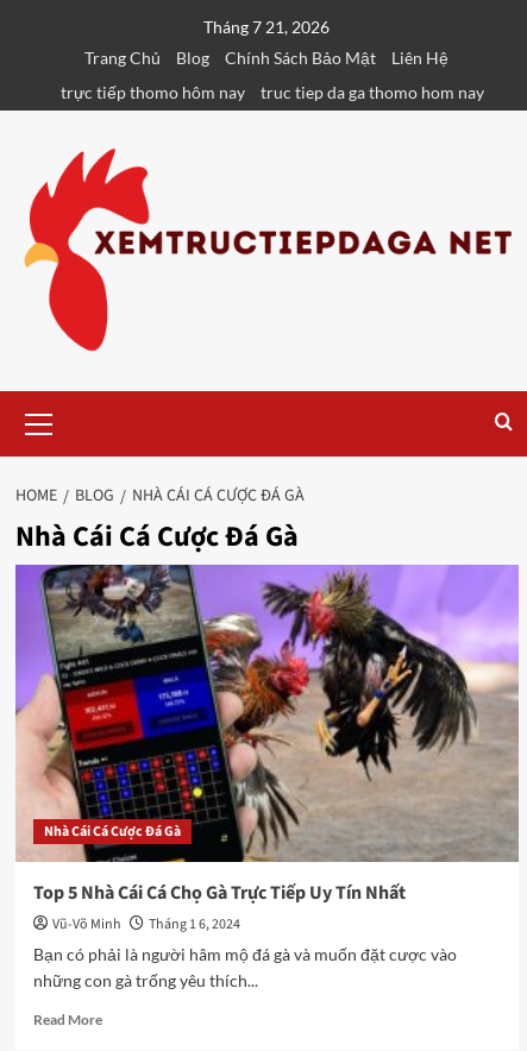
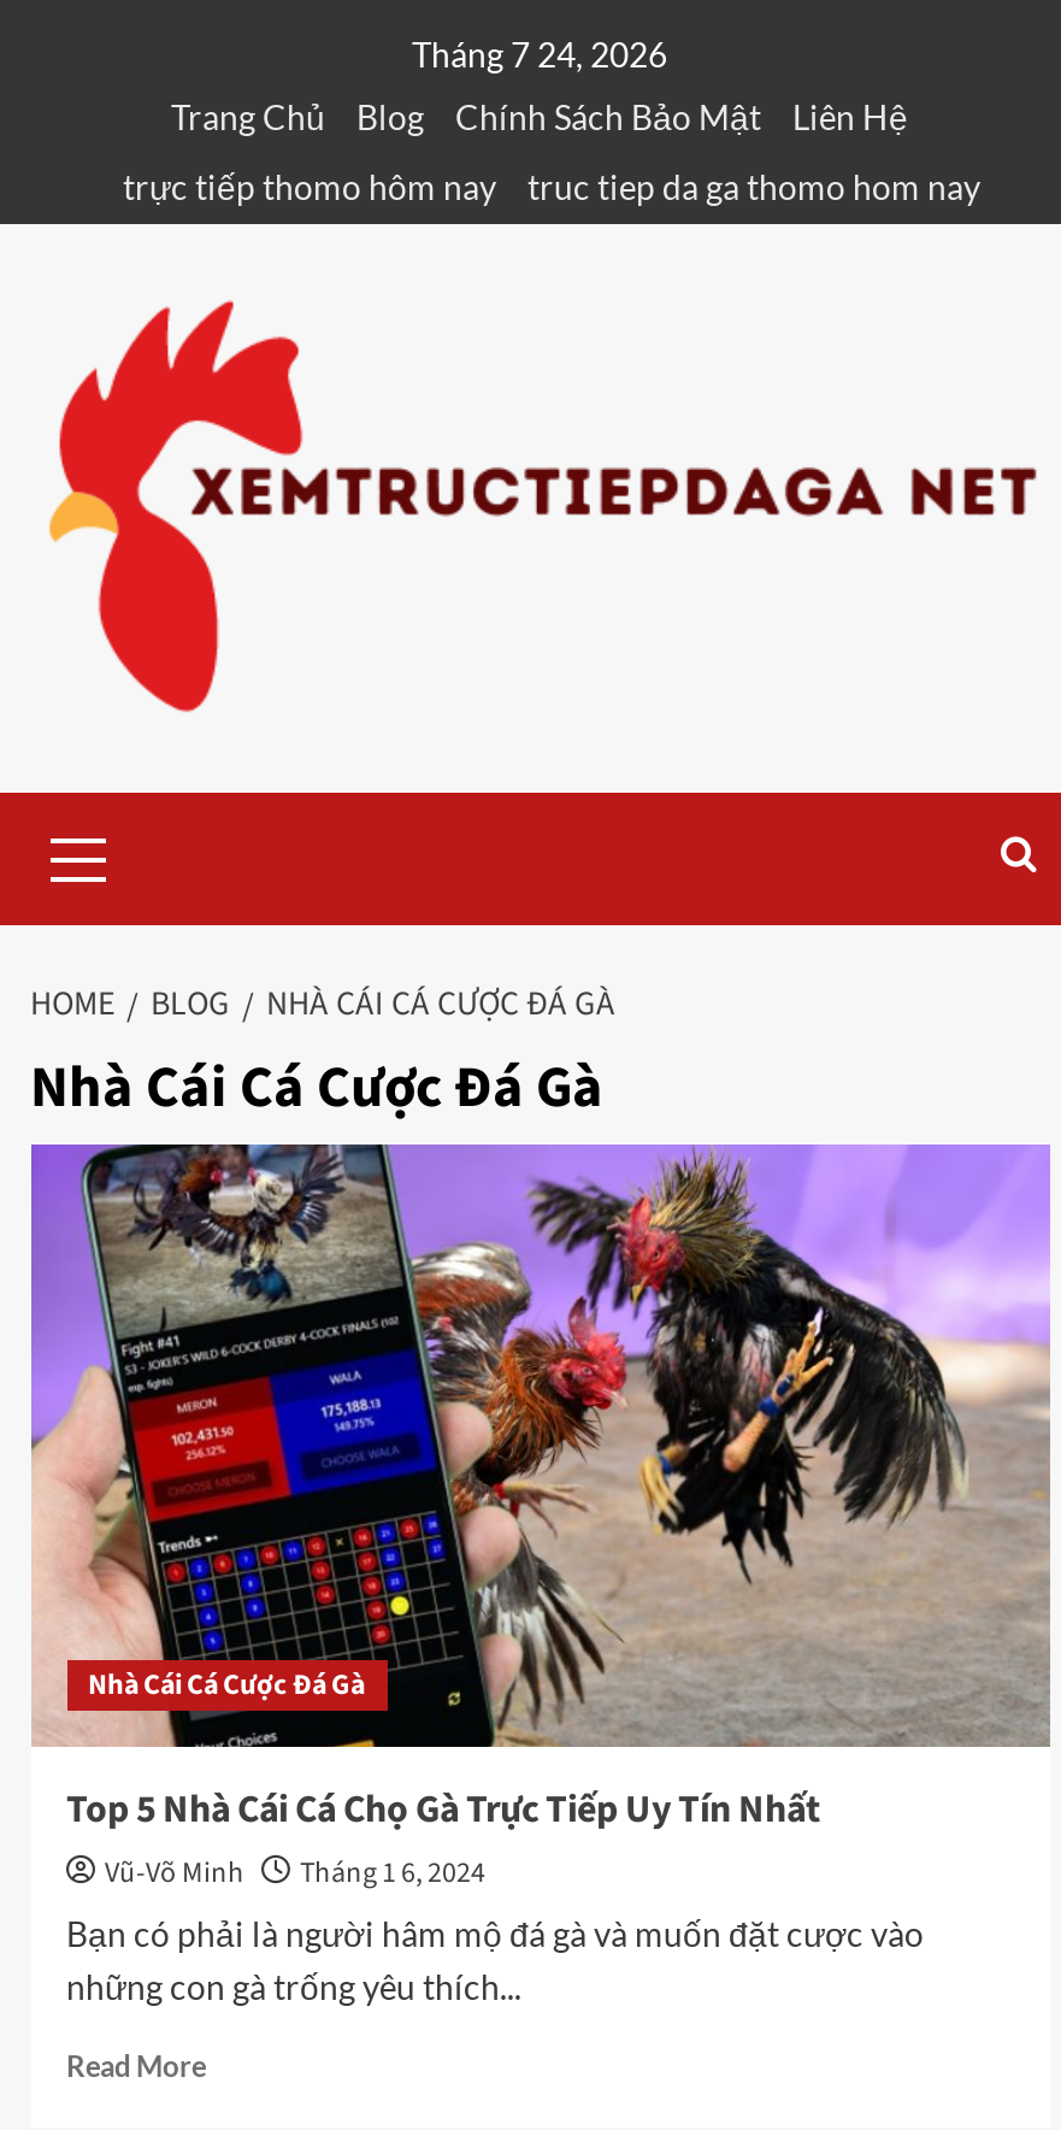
[203,17,330,37] Tháng 7 21, 2026 -> [412,34,667,75] Tháng 7 24, 2026

